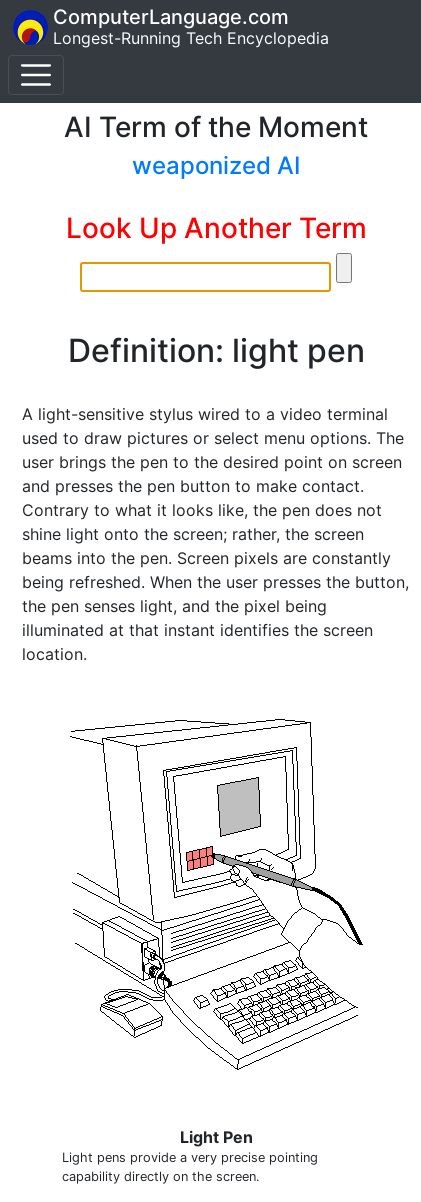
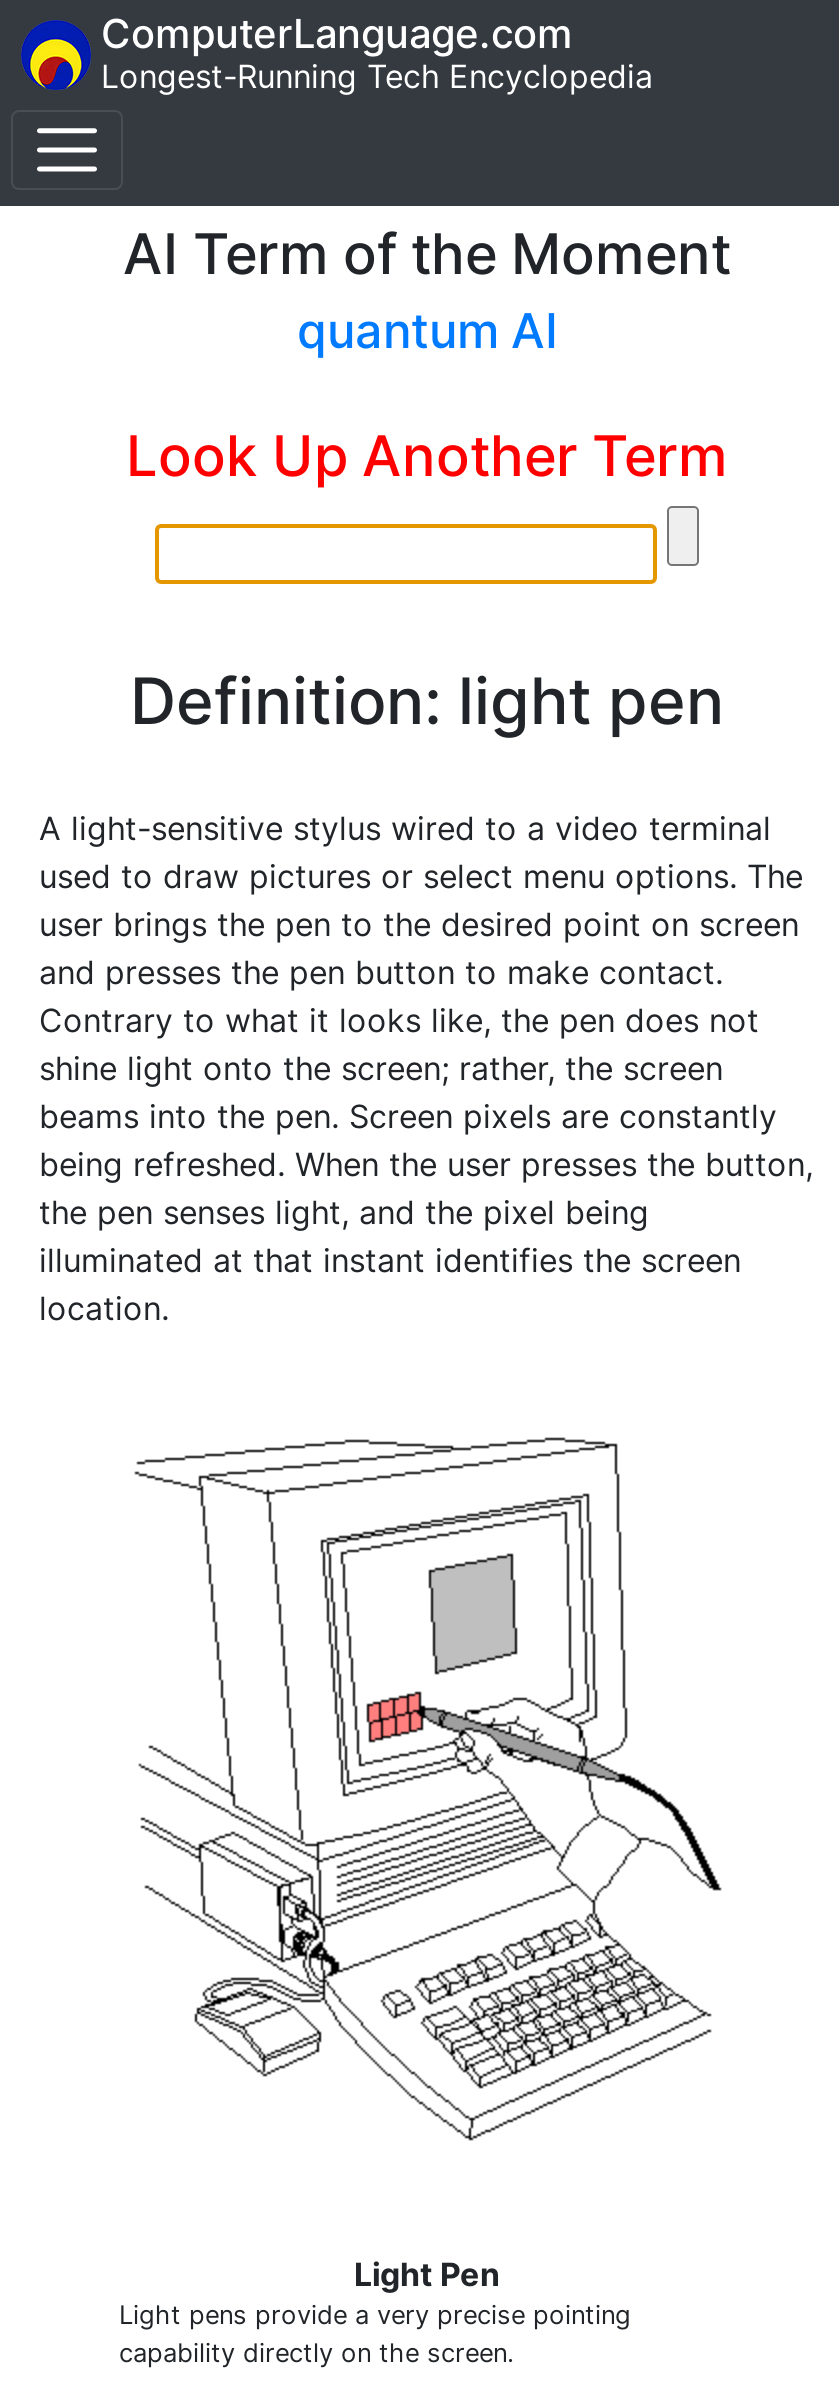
[132,151,300,180] weaponized AI -> [297,302,557,360] quantum AI

